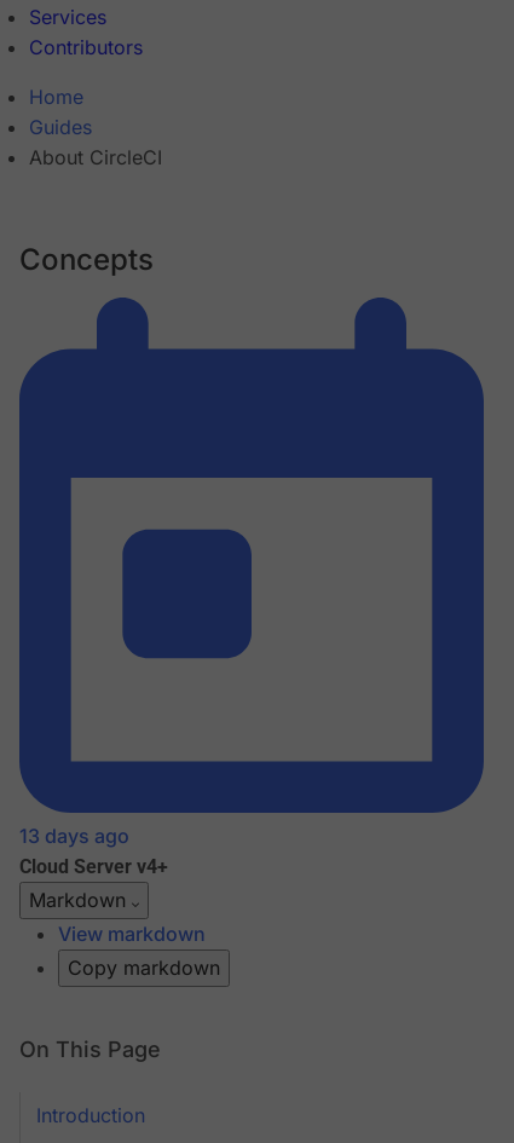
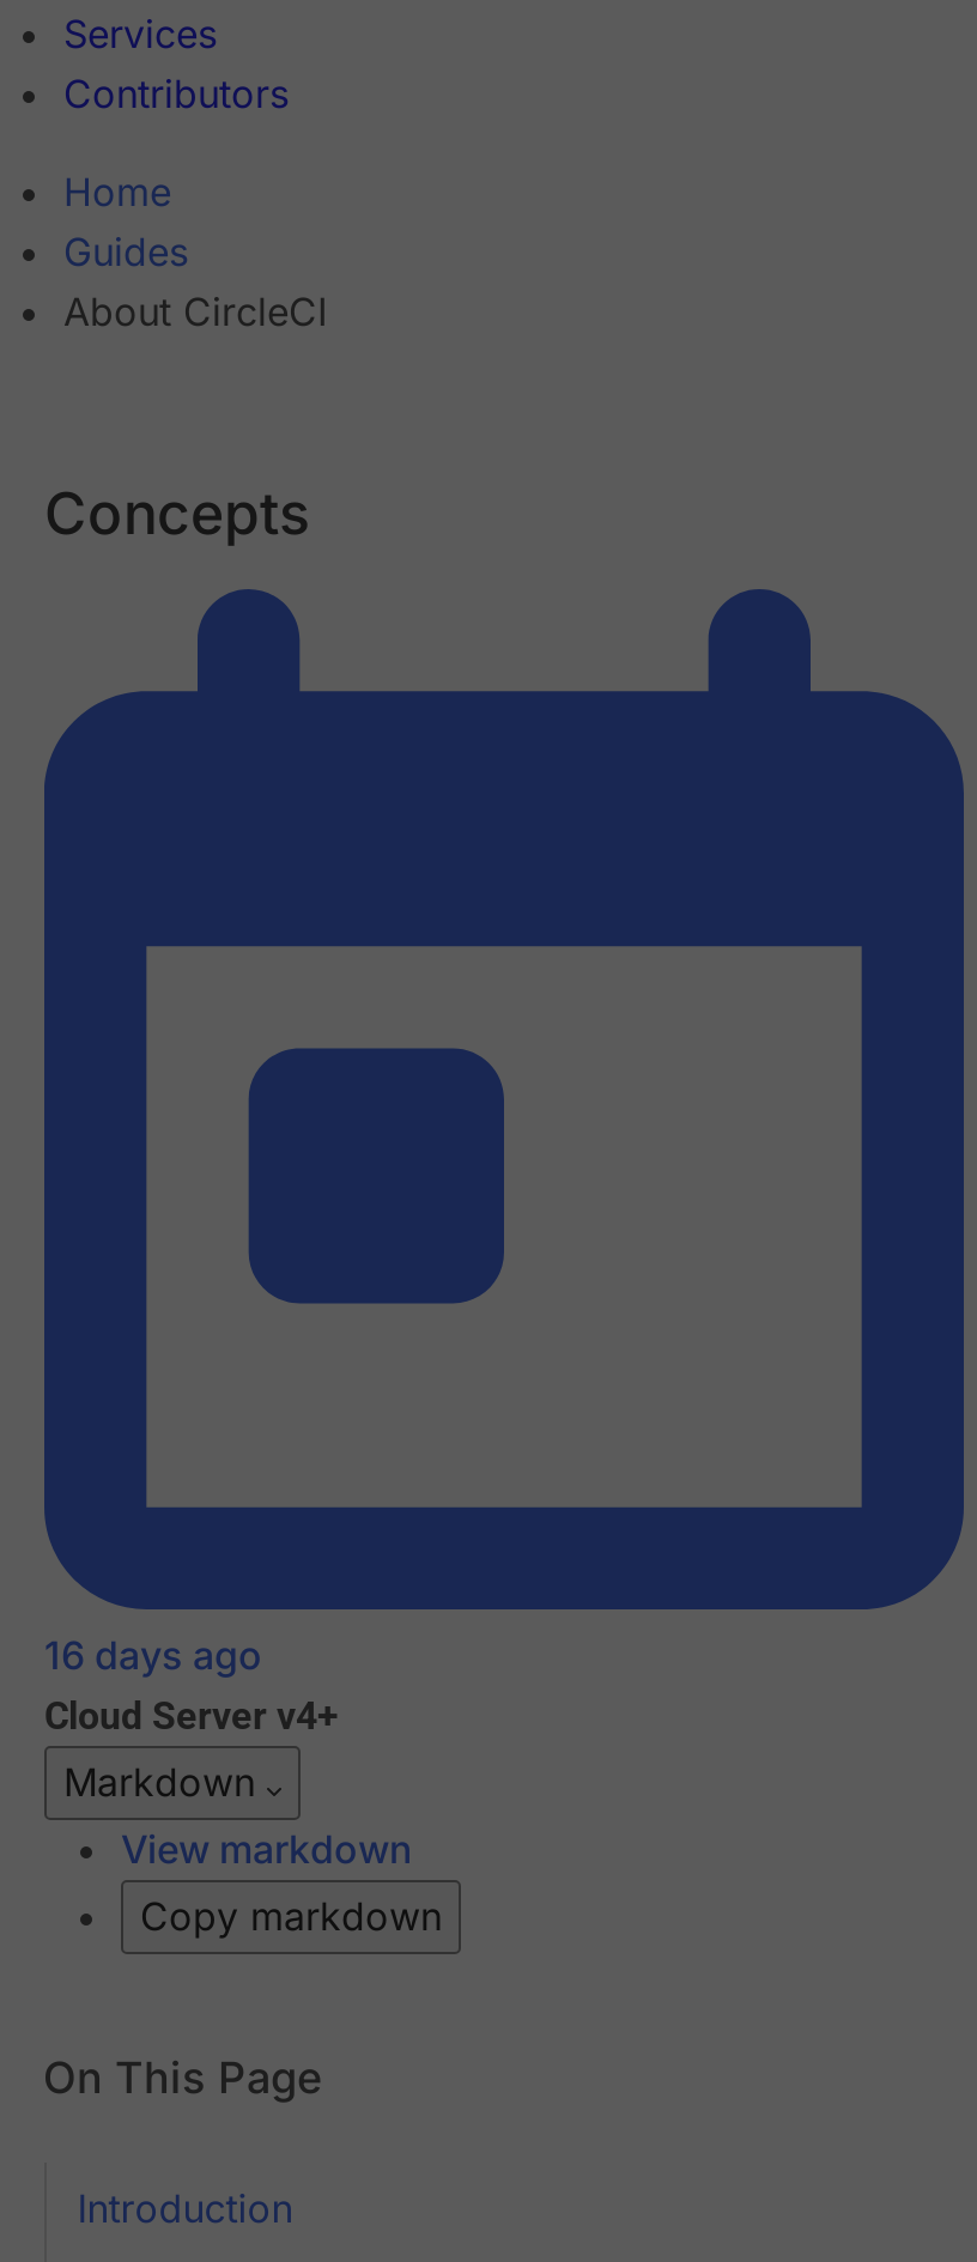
[19,824,129,848] 13 days ago -> [44,1632,262,1680] 16 days ago

